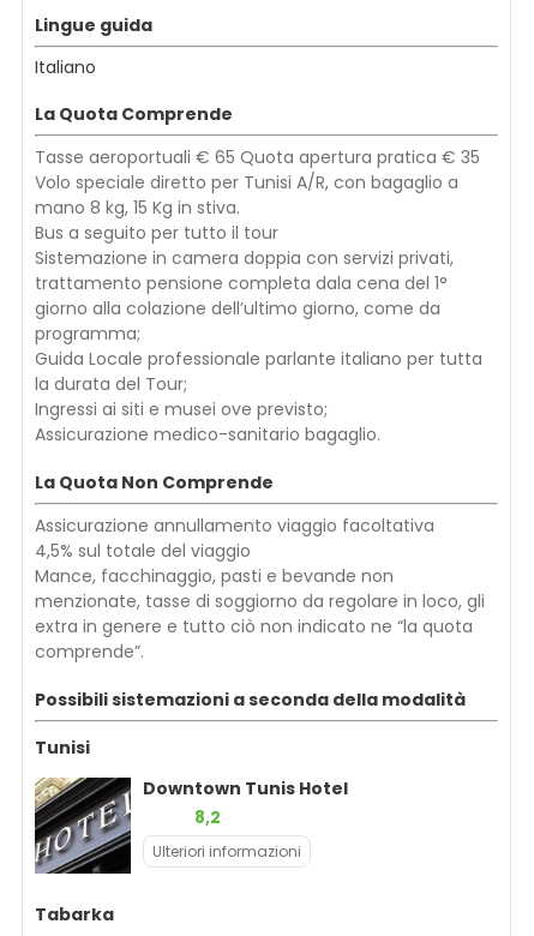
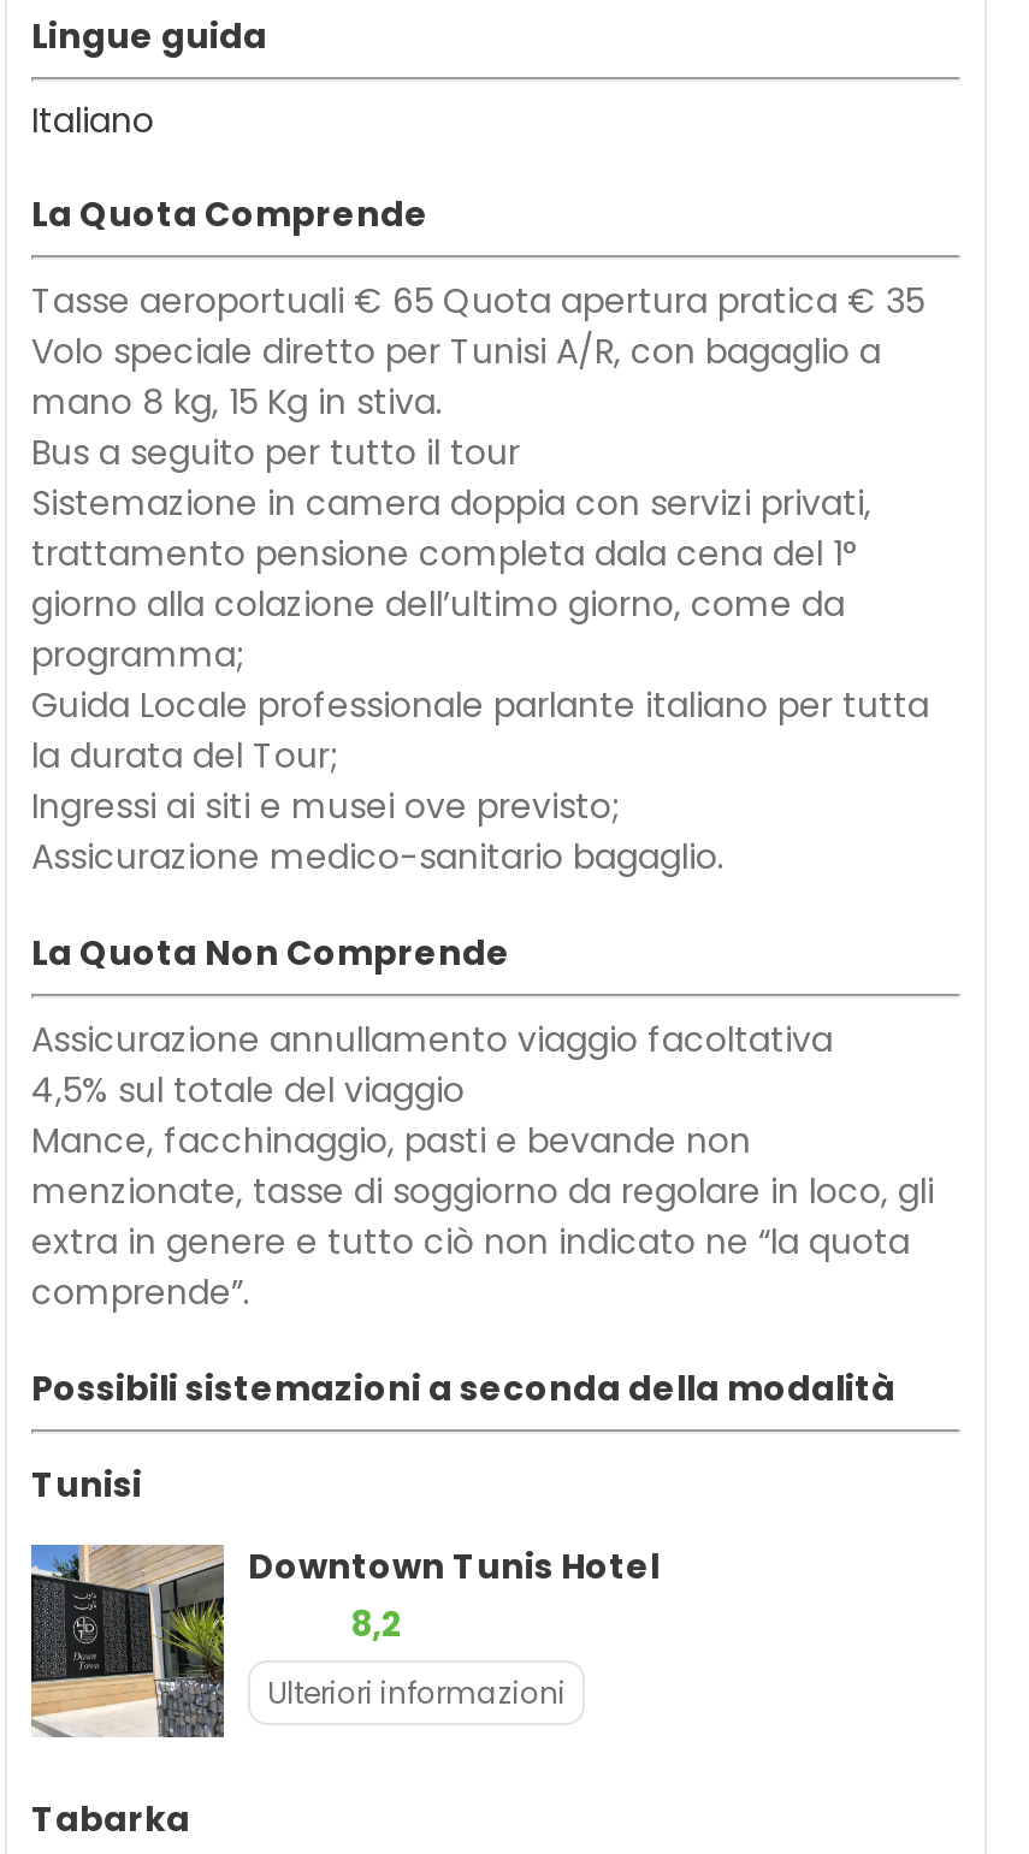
[34,776,132,875] [image] -> [29,1542,226,1740] [image]

